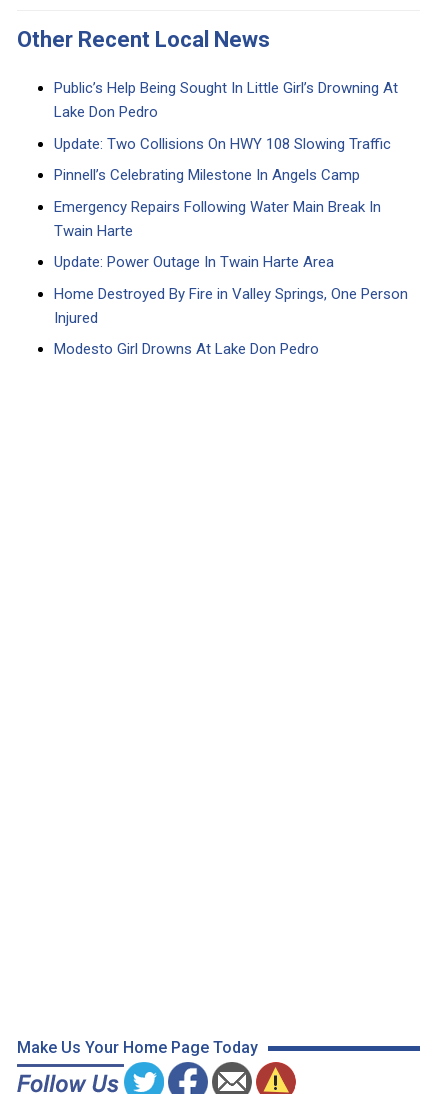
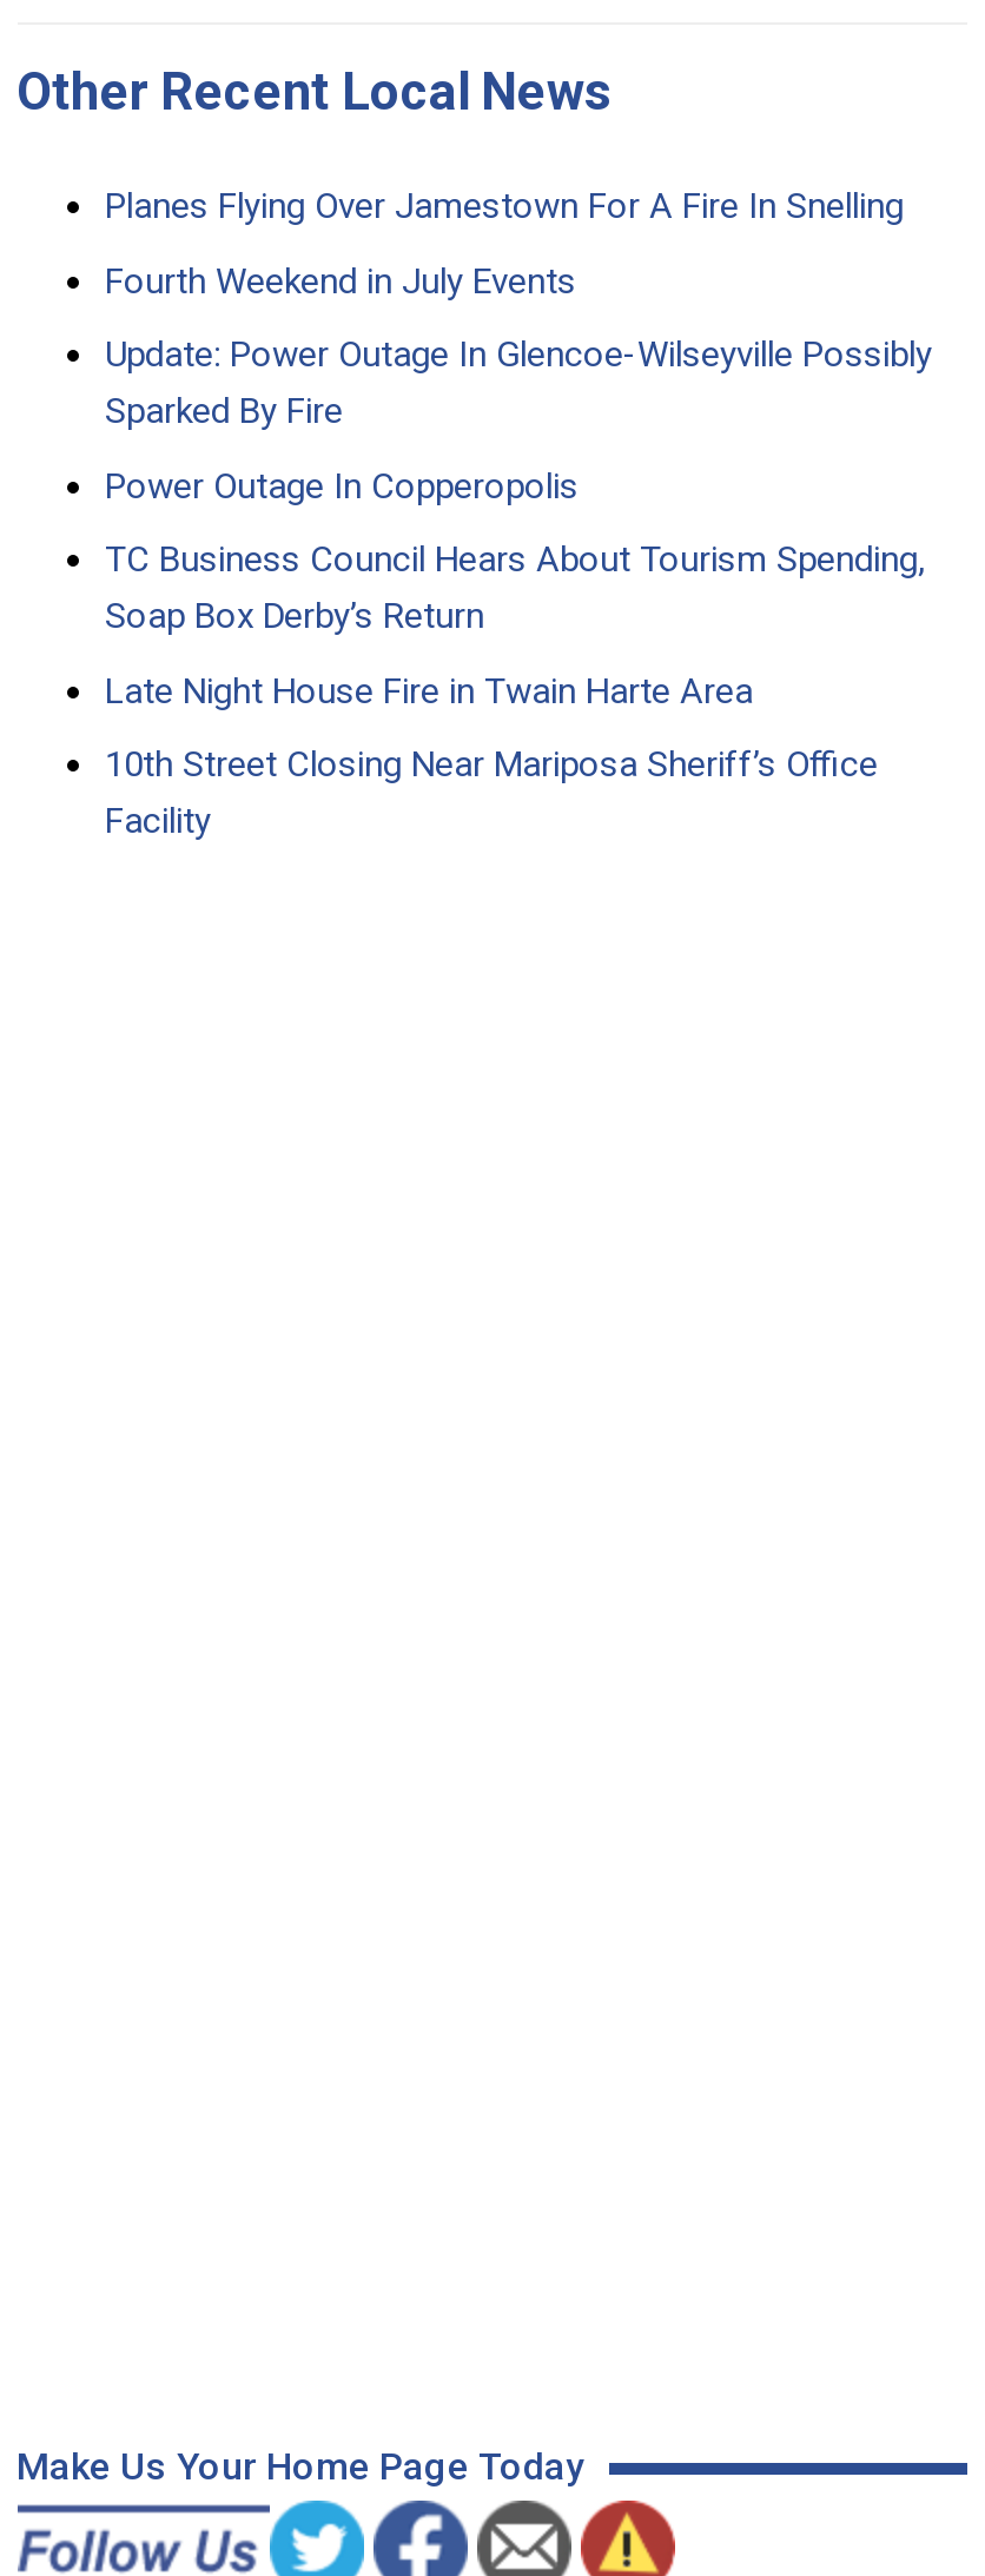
[54,79,398,121] Public’s Help Being Sought In Little Girl’s Drowning At | Lake Don Pedro -> [105,186,904,229] Planes Flying Over Jamestown For A Fire In Snelling
[54,135,391,153] Update: Two Collisions On HWY 108 Slowing Traffic -> [105,260,576,303] Fourth Weekend in July Events
[54,166,360,184] Pinnell’s Celebrating Milestone In Angels Camp -> [105,335,932,433] Update: Power Outage In Glencoe-Wilseyville Possibly | Sparked By Fire
[54,198,381,240] Emergency Repairs Following Water Main Break In | Twain Harte -> [105,465,579,508] Power Outage In Copperopolis
[54,253,334,271] Update: Power Outage In Twain Harte Area -> [105,539,925,638] TC Business Council Hears About Tourism Spending, | Soap Box Derby’s Return
[54,285,408,327] Home Destroyed By Fire in Valley Springs, One Person | Injured -> [105,670,753,713] Late Night House Fire in Twain Harte Area
[54,340,319,358] Modesto Girl Drowns At Lake Don Pedro -> [105,744,878,843] 10th Street Closing Near Mariposa Sheriff’s Office | Facility

